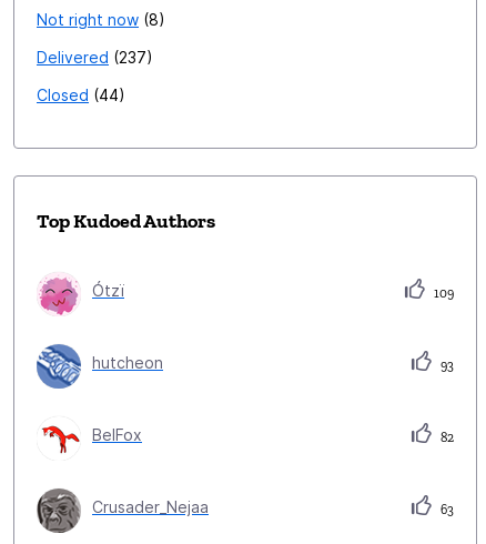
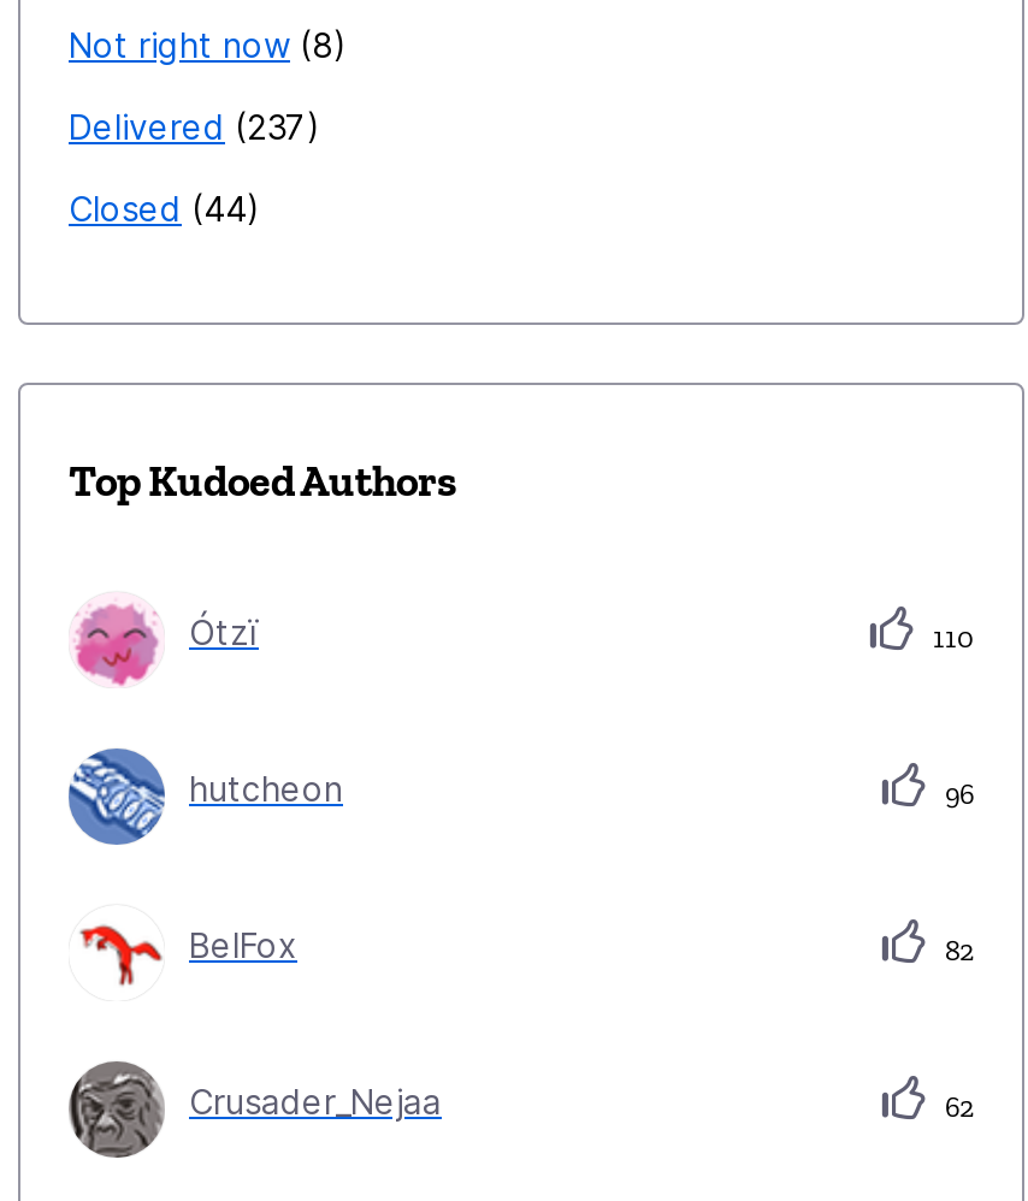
[431,285,454,300] 109 -> [926,620,974,654] 110
[437,357,454,373] 93 -> [938,776,974,810] 96
[437,501,454,517] 63 -> [938,1089,974,1123] 62

